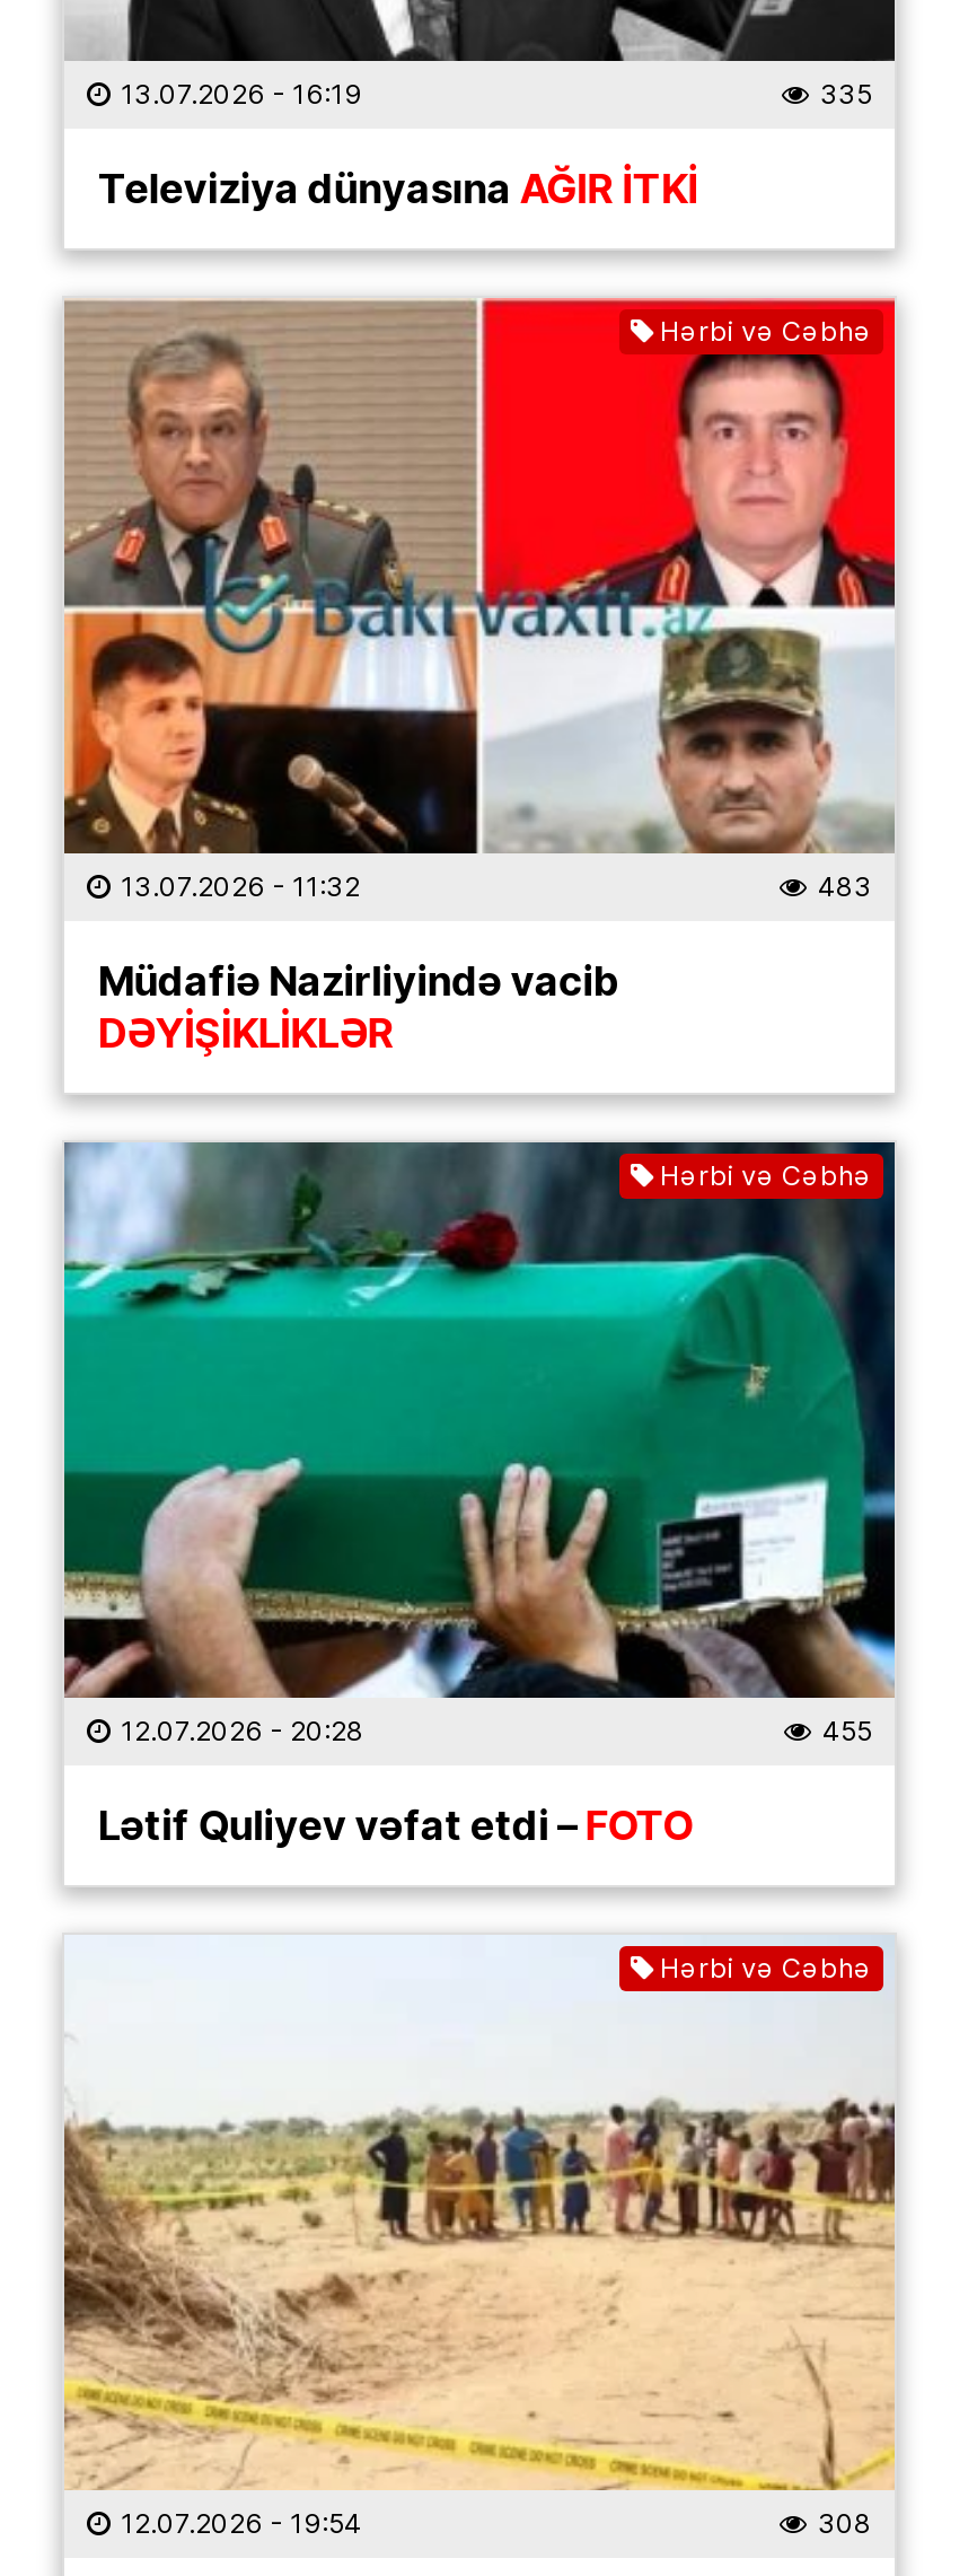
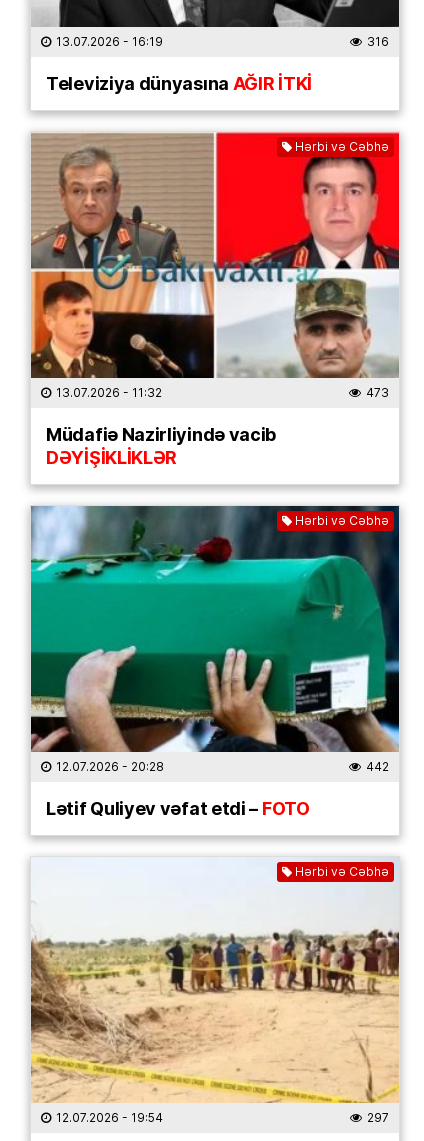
[820,75,872,113] 335 -> [367,33,389,50] 316
[818,867,872,906] 483 -> [366,384,389,401] 473
[822,1712,872,1750] 455 -> [366,758,389,775] 442
[818,2504,872,2542] 308 -> [367,1109,389,1126] 297

